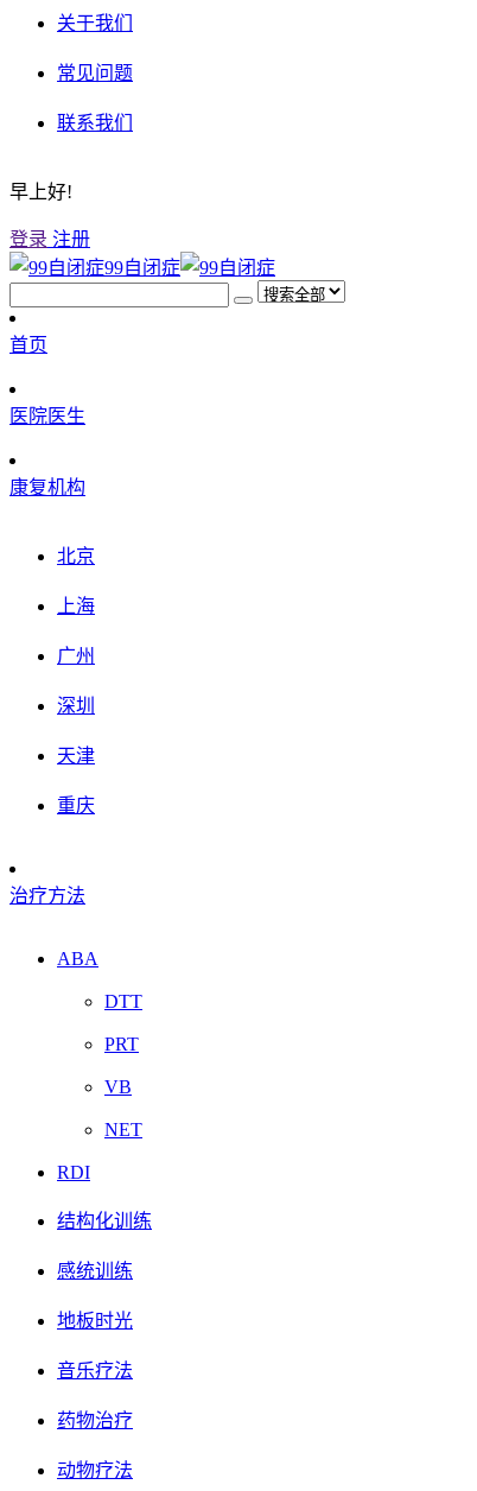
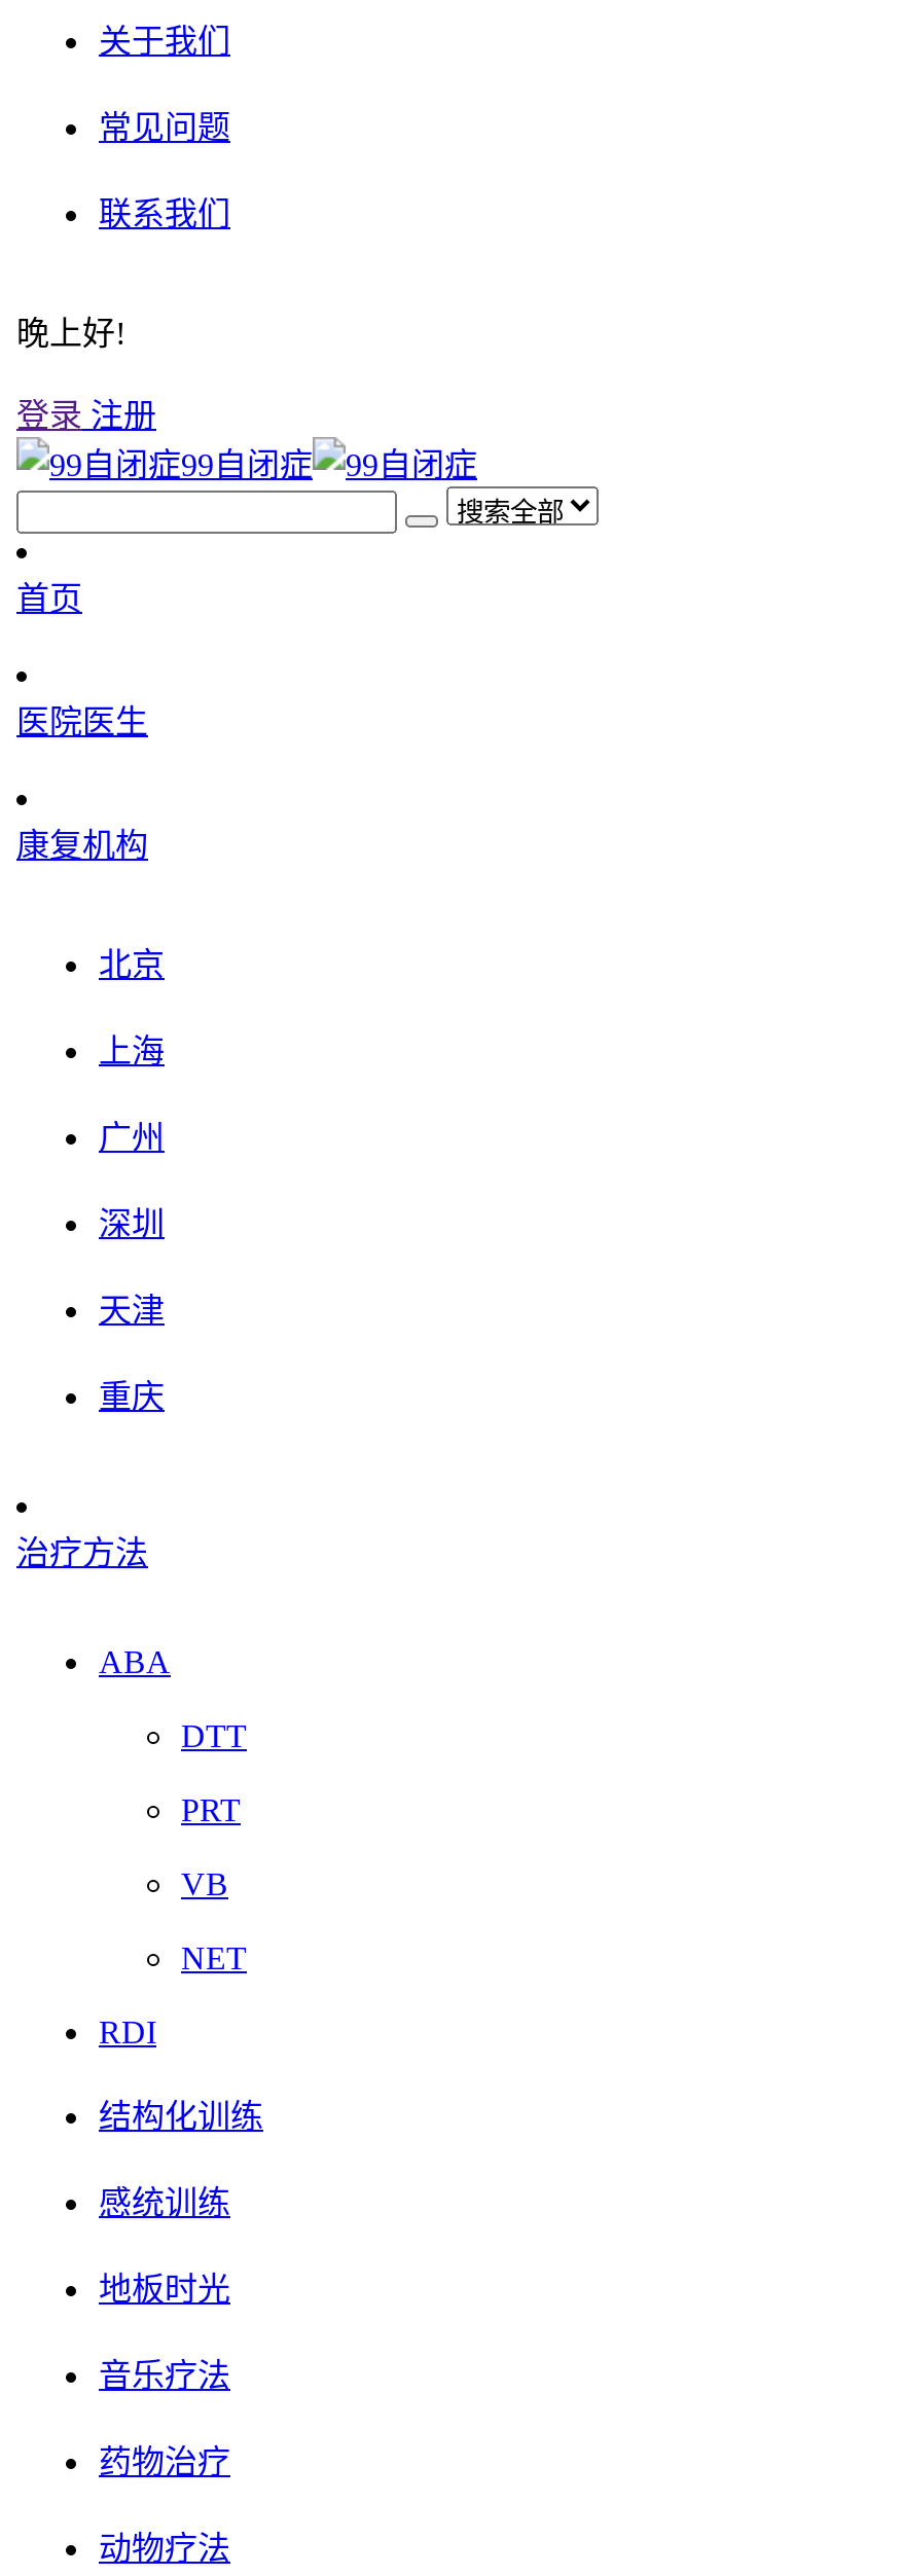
[9,182,72,202] 早上好! -> [16,316,125,351] 晚上好!

